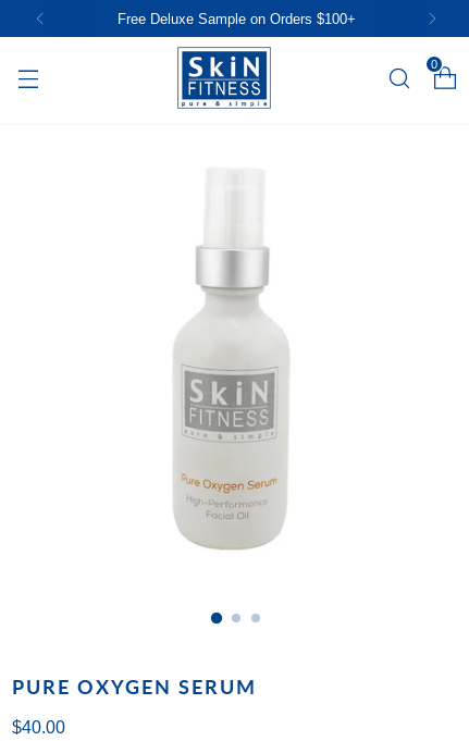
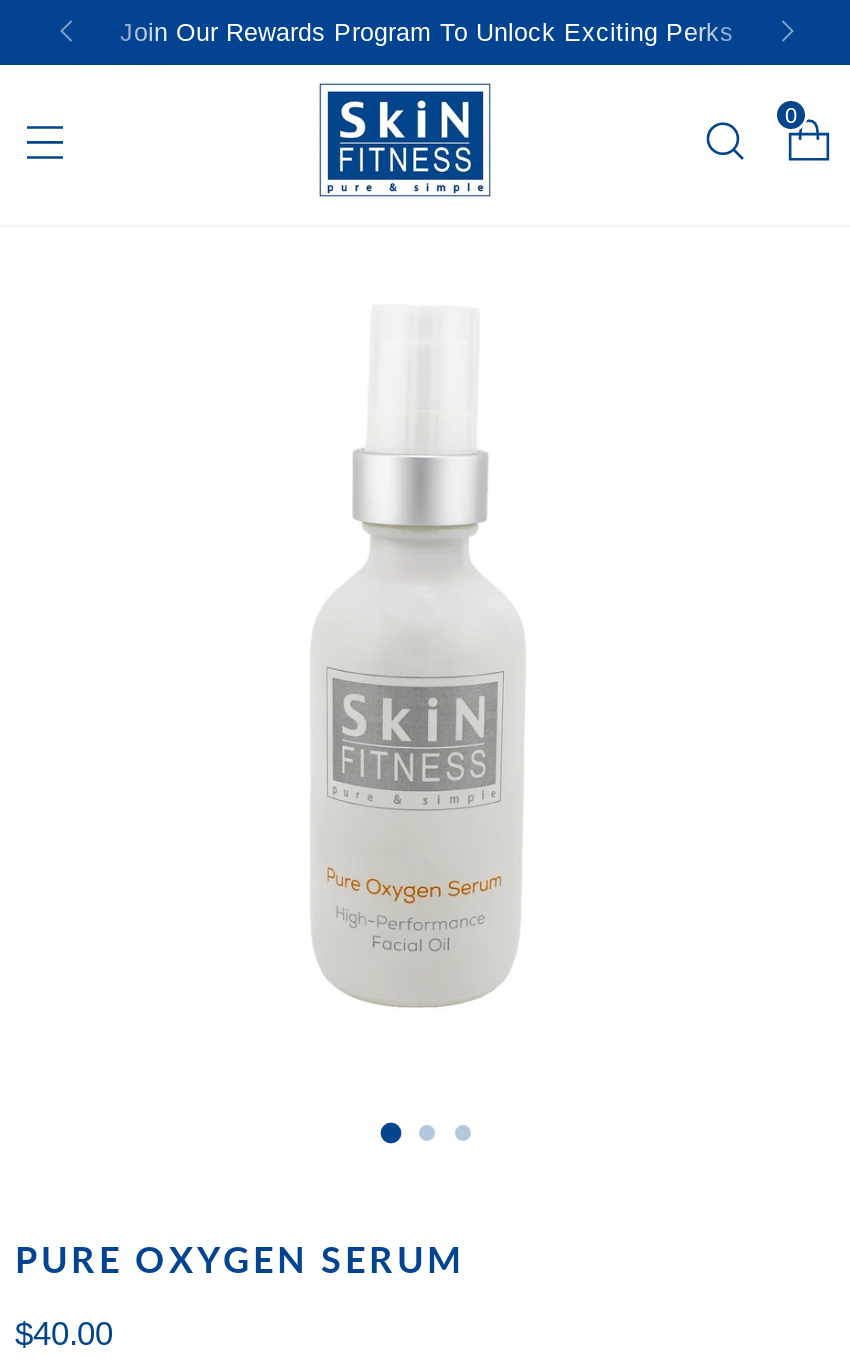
[117,10,355,27] Free Deluxe Sample on Orders $100+ -> [120,16,734,46] Join Our Rewards Program To Unlock Exciting Perks

